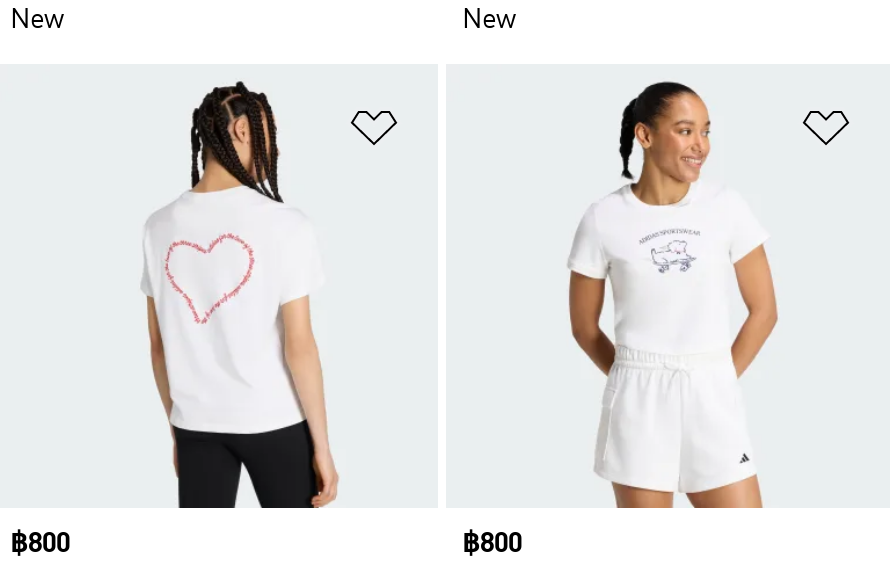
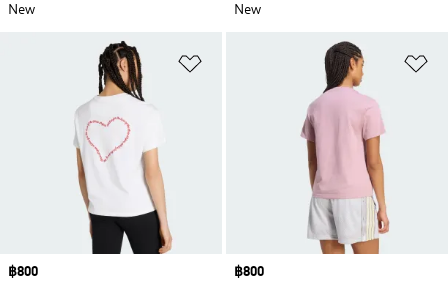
[568,80,780,510] [image] -> [288,41,391,255] [image]

